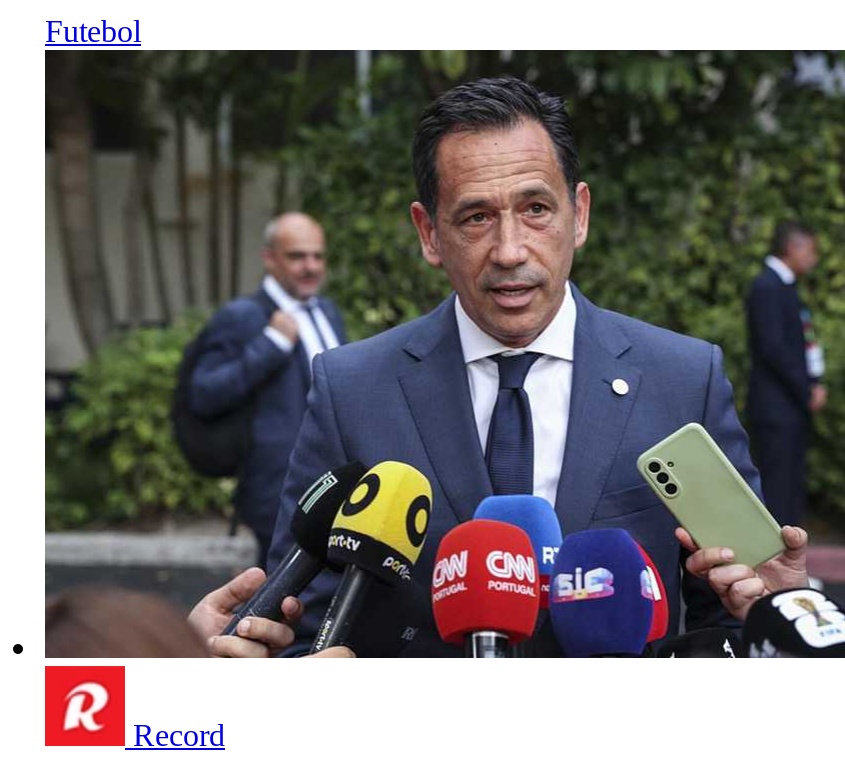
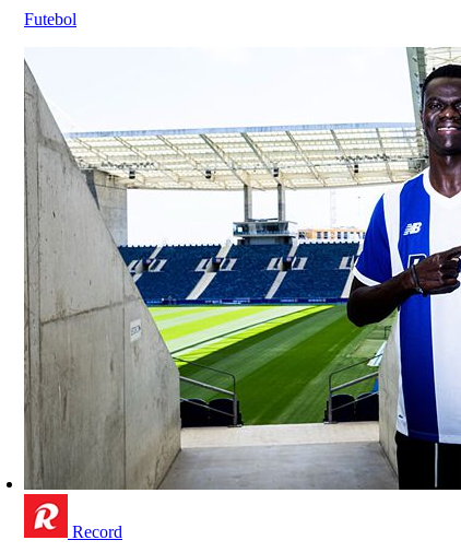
[45,48,839,660] [image] -> [24,46,458,491] [image]

